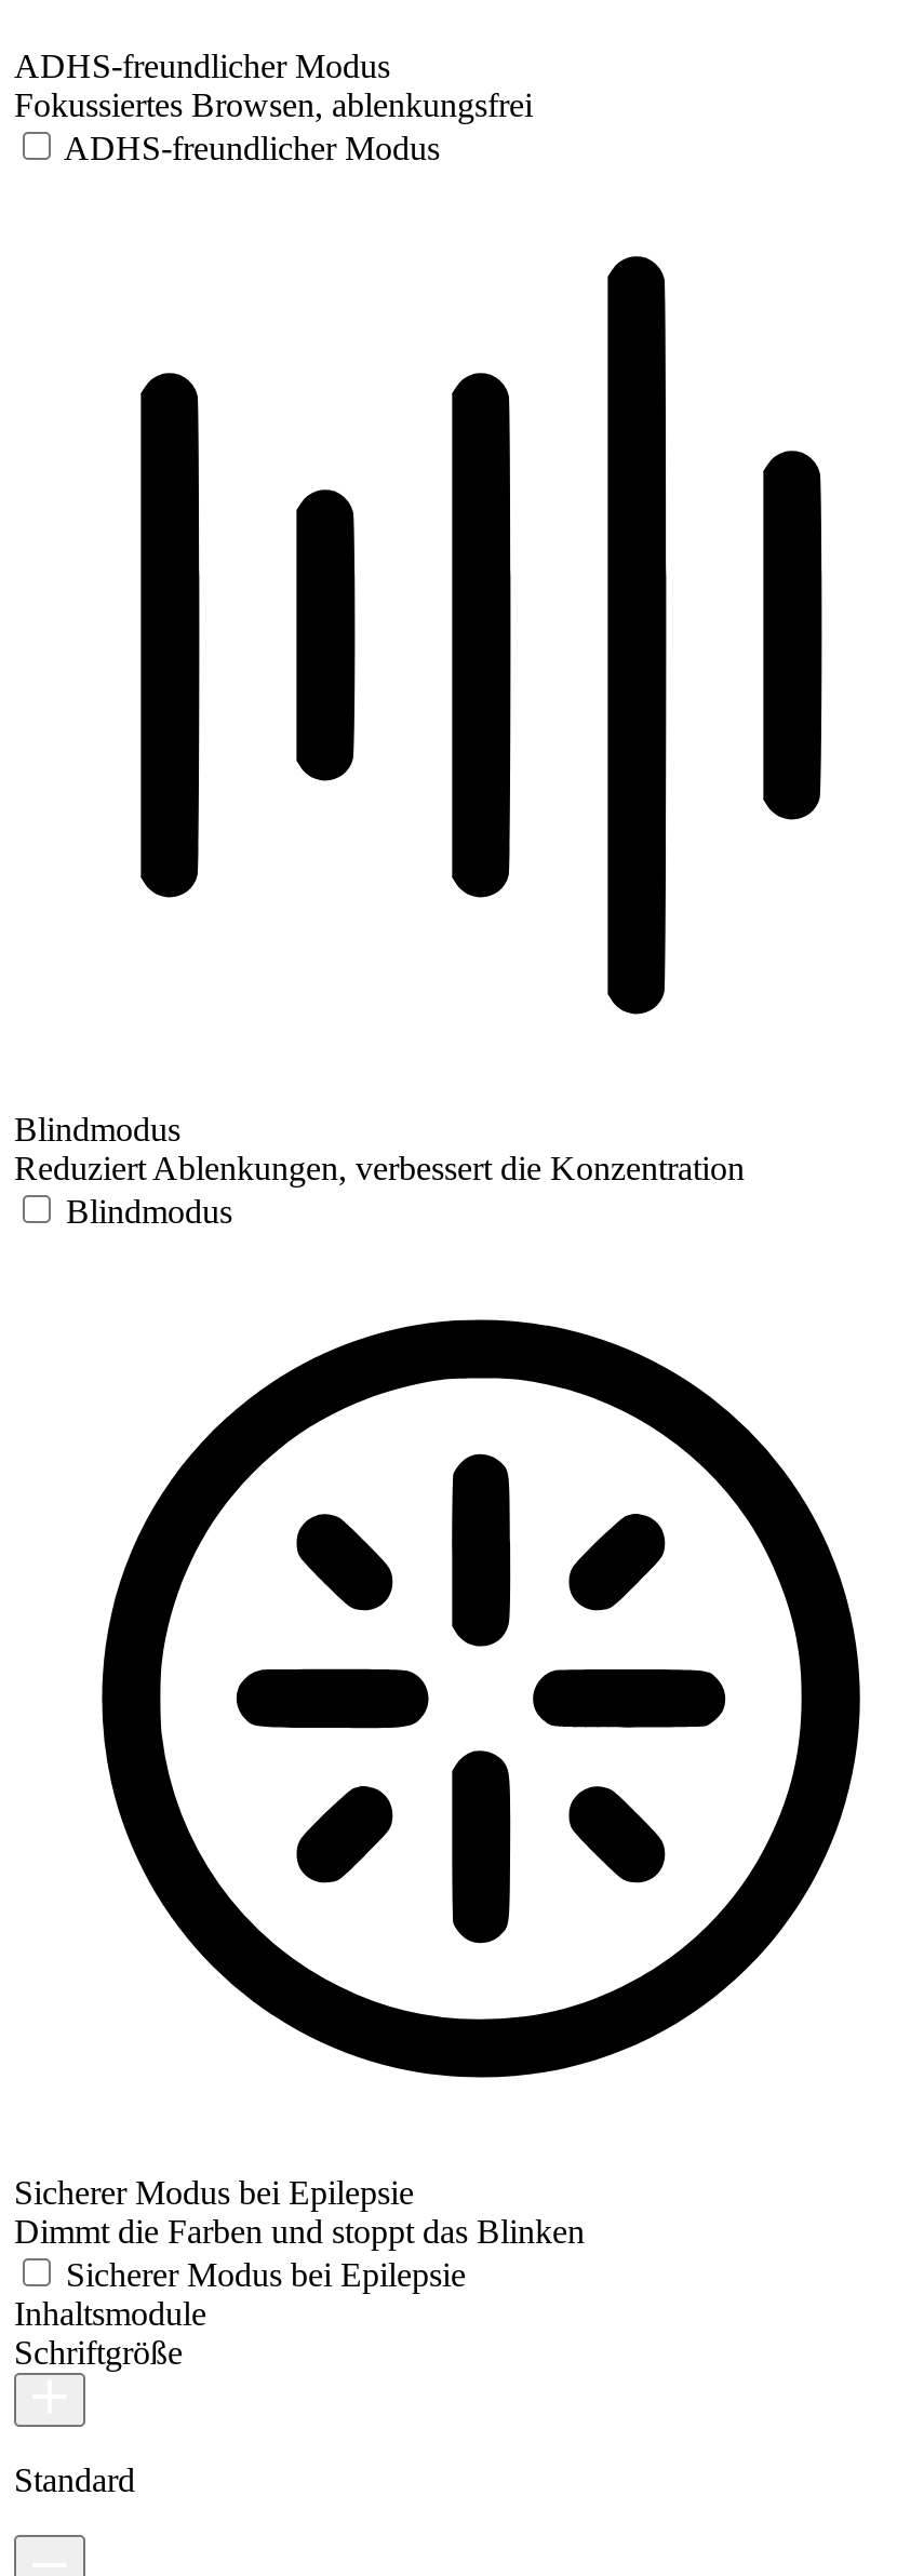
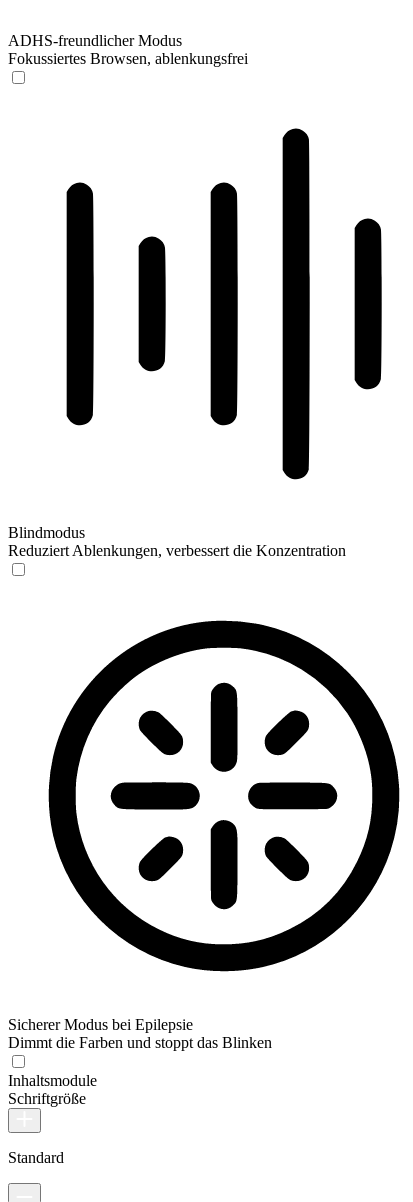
[64,130,440,167] ADHS-freundlicher Modus -> none
[66,1193,232,1230] Blindmodus -> none
[66,2256,466,2293] Sicherer Modus bei Epilepsie -> none

